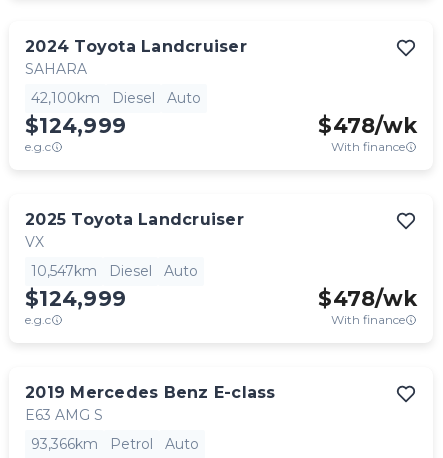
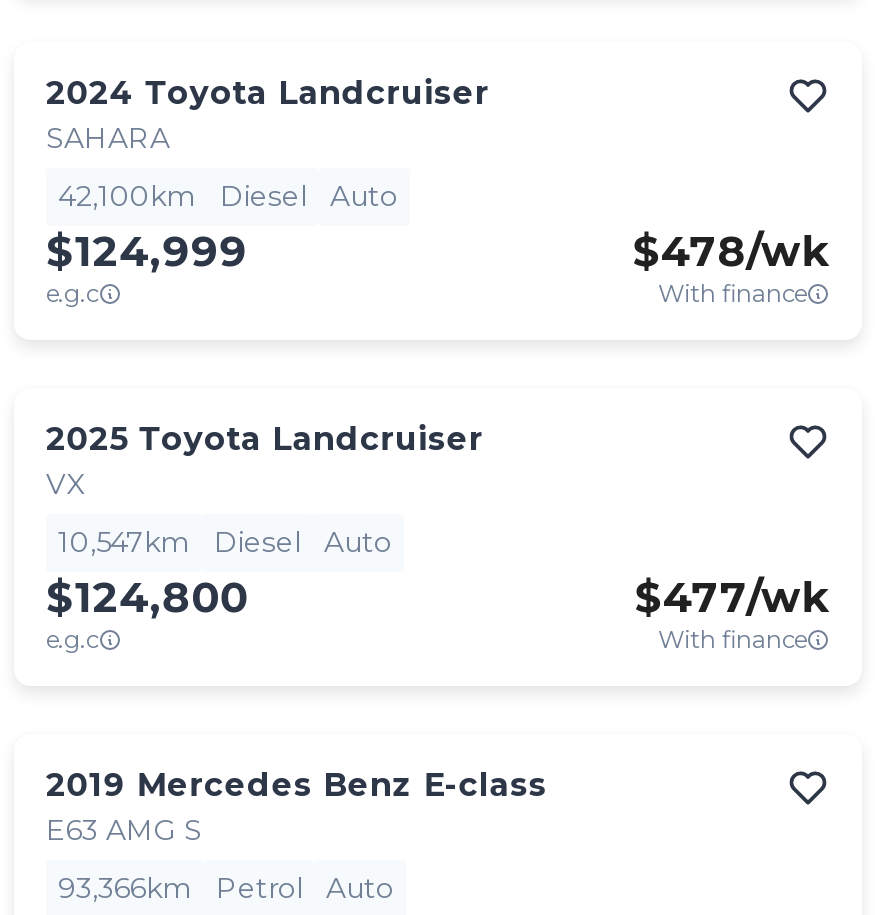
[25,286,126,311] $124,999 -> [46,572,248,622] $124,800
[318,286,417,311] $478/wk -> [634,572,830,622] $477/wk

